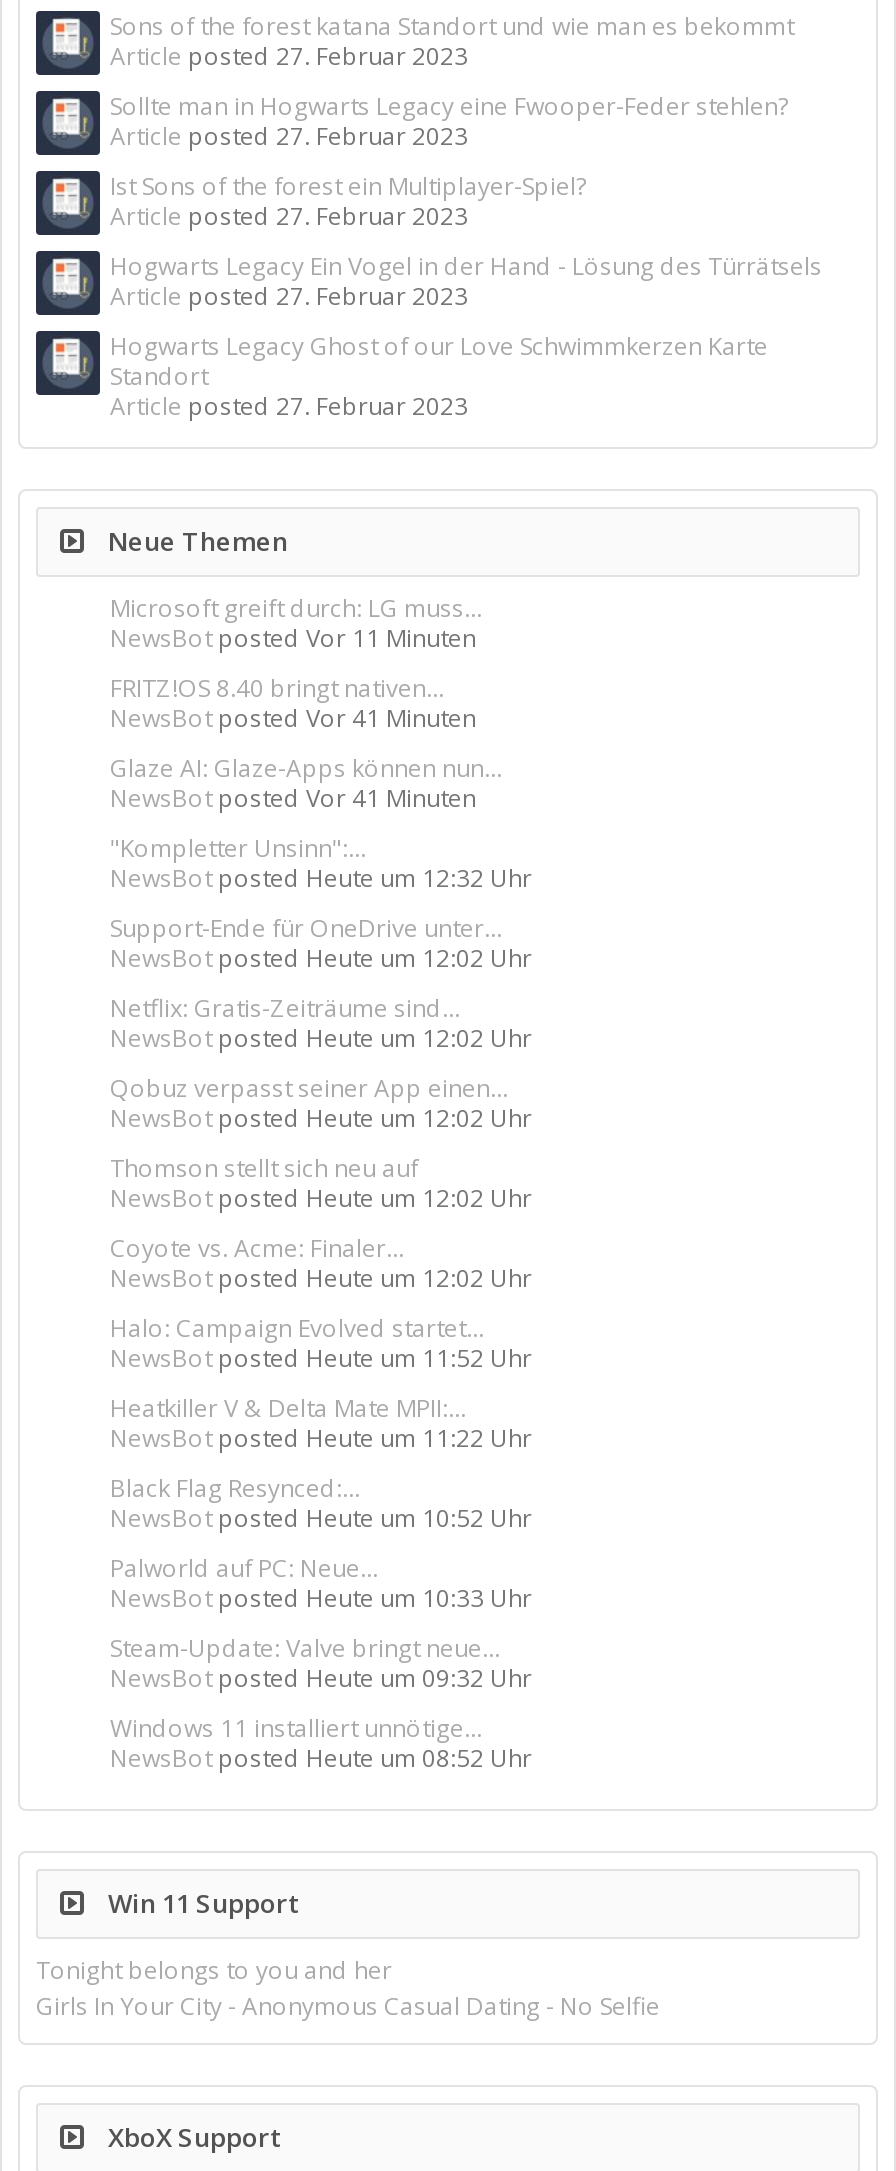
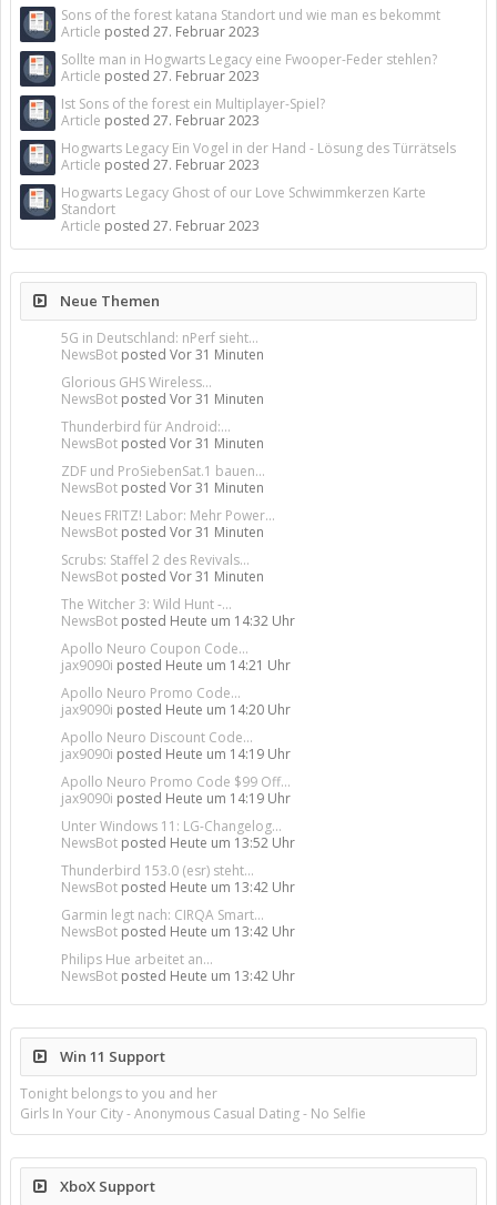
[110,591,482,655] Microsoft greift durch: LG muss... | NewsBot posted Vor 11 Minuten -> [61,328,264,364] 5G in Deutschland: nPerf sieht... | NewsBot posted Vor 31 Minuten
[110,671,476,735] FRITZ!OS 8.40 bringt nativen... | NewsBot posted Vor 41 Minuten -> [61,373,264,408] Glorious GHS Wireless... | NewsBot posted Vor 31 Minuten
[110,751,502,815] Glaze AI: Glaze-Apps können nun... | NewsBot posted Vor 41 Minuten -> [61,417,264,453] Thunderbird für Android:... | NewsBot posted Vor 31 Minuten
[110,831,532,895] "Kompletter Unsinn":... | NewsBot posted Heute um 12:32 Uhr -> [61,462,265,497] ZDF und ProSiebenSat.1 bauen... | NewsBot posted Vor 31 Minuten
[110,911,532,975] Support-Ende für OneDrive unter... | NewsBot posted Heute um 12:02 Uhr -> [61,506,275,541] Neues FRITZ! Labor: Mehr Power... | NewsBot posted Vor 31 Minuten
[110,991,532,1055] Netflix: Gratis-Zeiträume sind... | NewsBot posted Heute um 12:02 Uhr -> [61,550,264,586] Scrubs: Staffel 2 des Revivals... | NewsBot posted Vor 31 Minuten
[110,1071,532,1135] Qobuz verpasst seiner App einen... | NewsBot posted Heute um 12:02 Uhr -> [61,595,295,630] The Witcher 3: Wild Hunt -... | NewsBot posted Heute um 14:32 Uhr
[110,1151,532,1215] Thomson stellt sich neu auf | NewsBot posted Heute um 12:02 Uhr -> [61,639,291,675] Apollo Neuro Coupon Code... | jax9090i posted Heute um 14:21 Uhr
[110,1231,532,1295] Coyote vs. Acme: Finaler... | NewsBot posted Heute um 12:02 Uhr -> [61,683,291,719] Apollo Neuro Promo Code... | jax9090i posted Heute um 14:20 Uhr
[110,1311,532,1375] Halo: Campaign Evolved startet... | NewsBot posted Heute um 11:52 Uhr -> [61,728,291,763] Apollo Neuro Discount Code... | jax9090i posted Heute um 14:19 Uhr
[110,1391,532,1455] Heatkiller V & Delta Mate MPII:... | NewsBot posted Heute um 11:22 Uhr -> [61,772,291,808] Apollo Neuro Promo Code $99 Off... | jax9090i posted Heute um 14:19 Uhr
[110,1471,532,1535] Black Flag Resynced:... | NewsBotposted Heute um 10:52 Uhr -> [61,817,295,852] Unter Windows 11: LG-Changelog... | NewsBotposted Heute um 13:52 Uhr
[110,1551,532,1615] Palworld auf PC: Neue... | NewsBot posted Heute um 10:33 Uhr -> [61,861,295,897] Thunderbird 153.0 (esr) steht... | NewsBot posted Heute um 13:42 Uhr
[110,1631,532,1695] Steam-Update: Valve bringt neue... | NewsBot posted Heute um 09:32 Uhr -> [61,905,295,941] Garmin legt nach: CIRQA Smart... | NewsBot posted Heute um 13:42 Uhr
[110,1711,532,1775] Windows 11 installiert unnötige... | NewsBot posted Heute um 08:52 Uhr -> [61,950,295,985] Philips Hue arbeitet an... | NewsBot posted Heute um 13:42 Uhr

